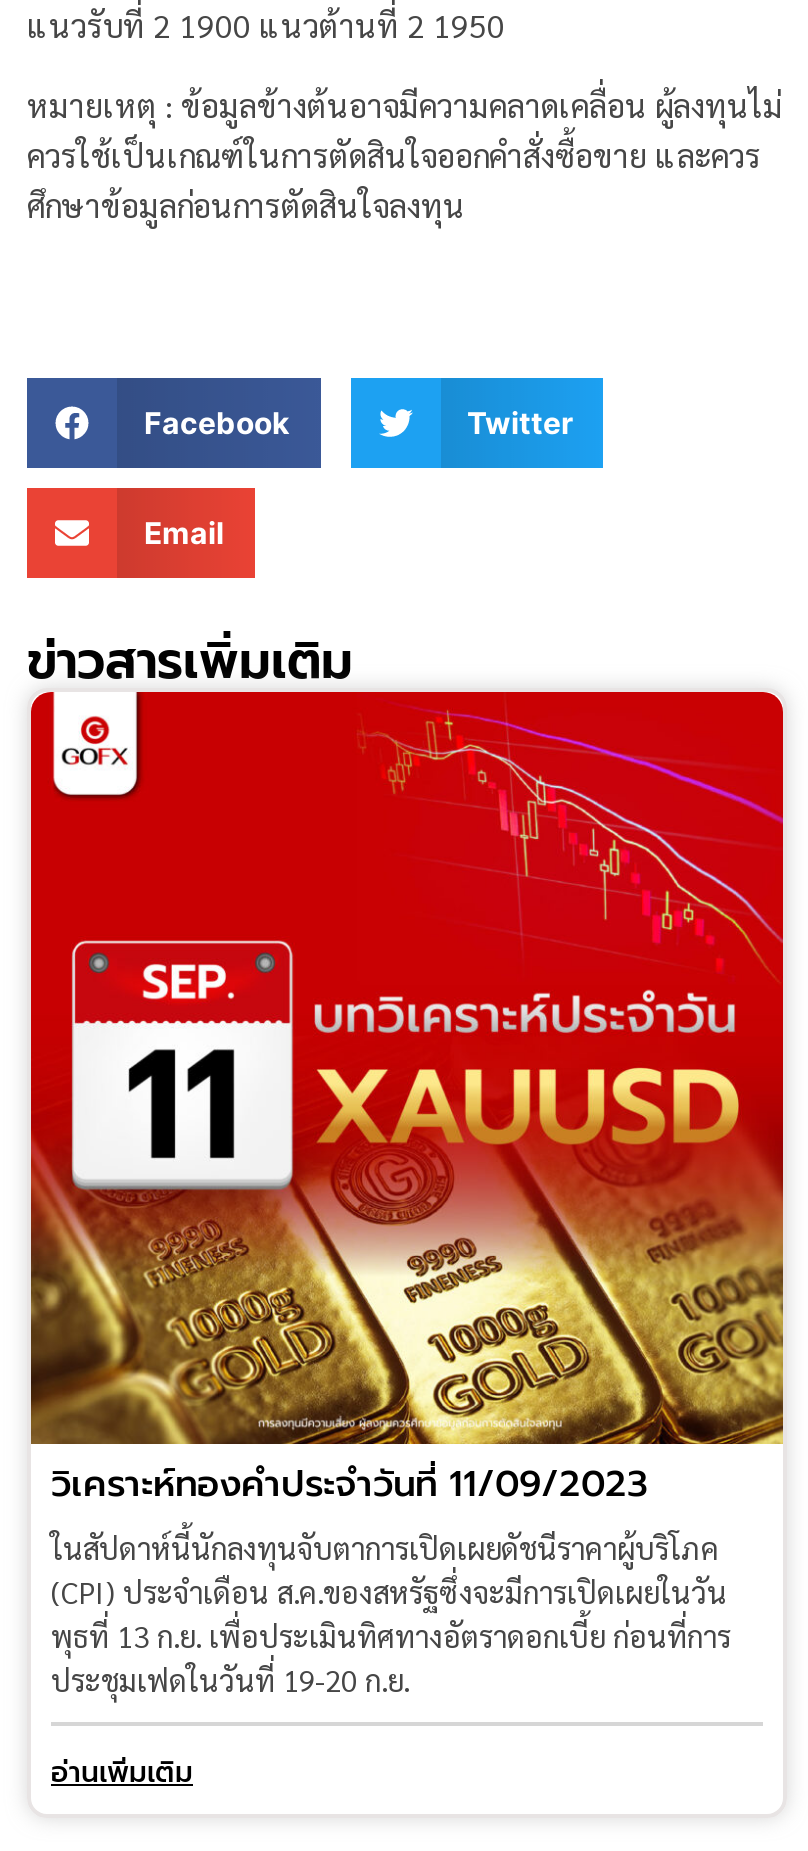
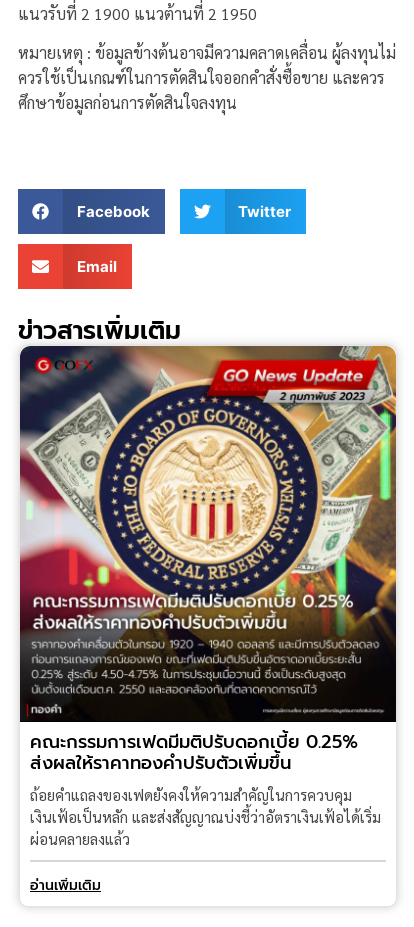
[29,690,785,1699] [image] | วิเคราะห์ทองคำประจำวันที่ 11/09/2023 | ในสัปดาห์นี้นักลงทุนจับตาการเปิดเผยดัชนีราคาผู้บริโภค | (CPI) ประจำเดือน ส.ค.ของสหรัฐซึ่งจะมีการเปิดเผยในวัน | พุธที่ 13 ก.ย. เพื่อประเมินทิศทางอัตราดอกเบี้ย ก่อนที่การ | ประชุมเฟดในวันที่ 19-20 ก.ย. -> [19,345,397,848] [image] | คณะกรรมการเฟดมีมติปรับดอกเบี้ย 0.25% | ส่งผลให้ราคาทองคำปรับตัวเพิ่มขึ้น | ถ้อยคำแถลงของเฟดยังคงให้ความสําคัญในการควบคุม | เงินเฟ้อเป็นหลัก และส่งสัญญาณบ่งชี้ว่าอัตราเงินเฟ้อได้เริ่ม | ผ่อนคลายลงแล้ว

